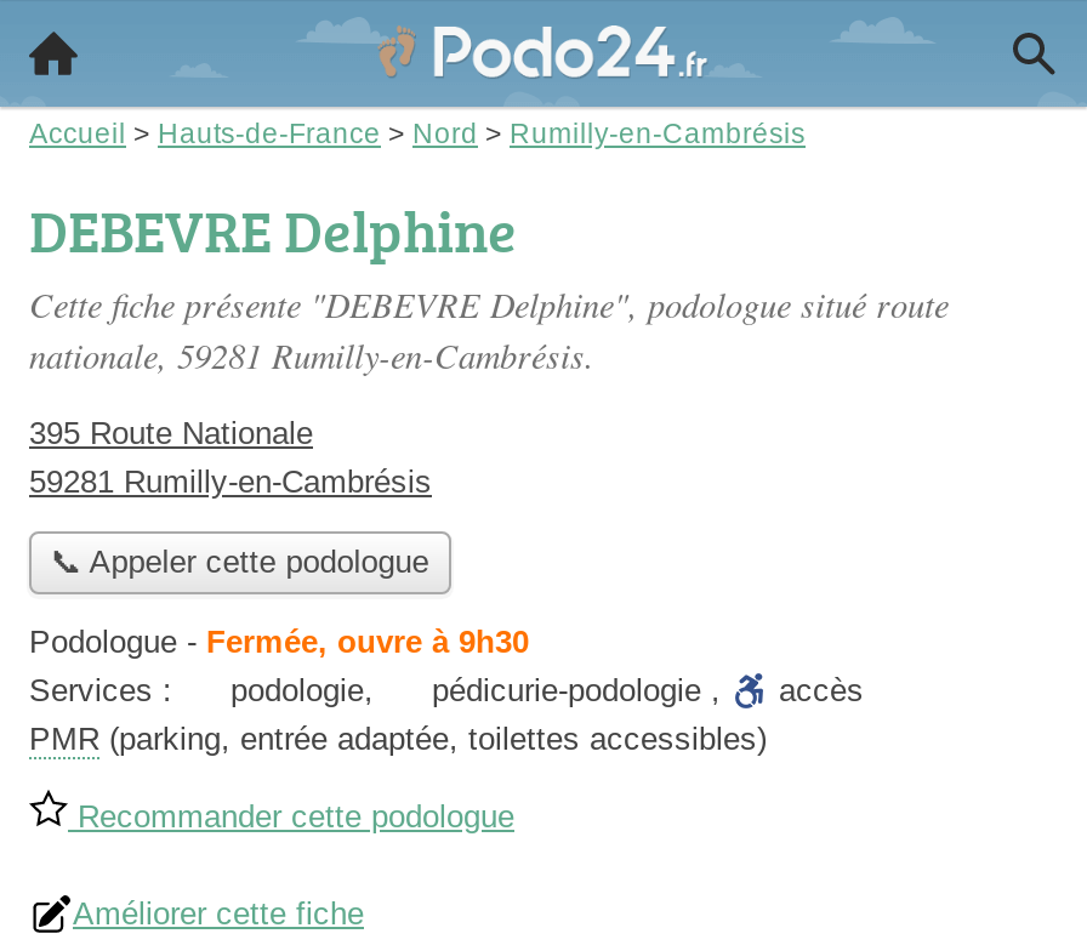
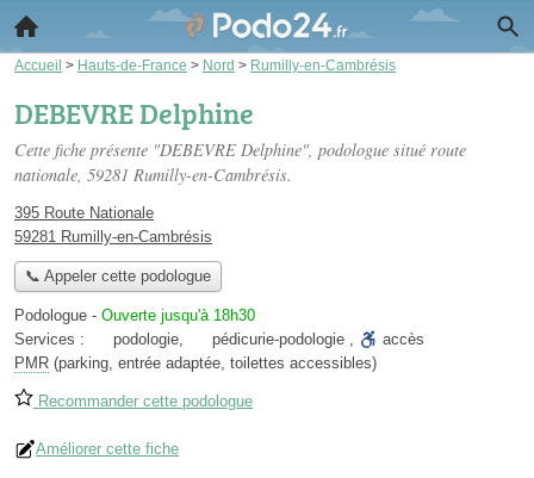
[29,625,529,661] Podologue - Fermée, ouvre à 9h30 -> [14,307,255,325] Podologue - Ouverte jusqu'à 18h30

